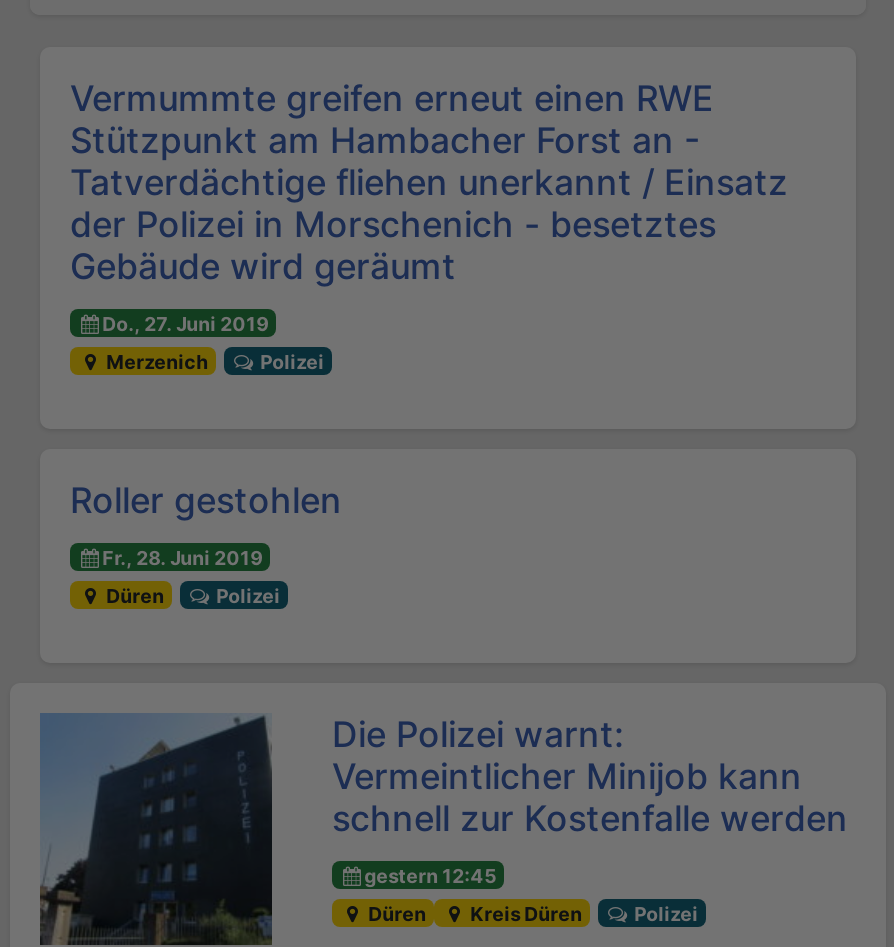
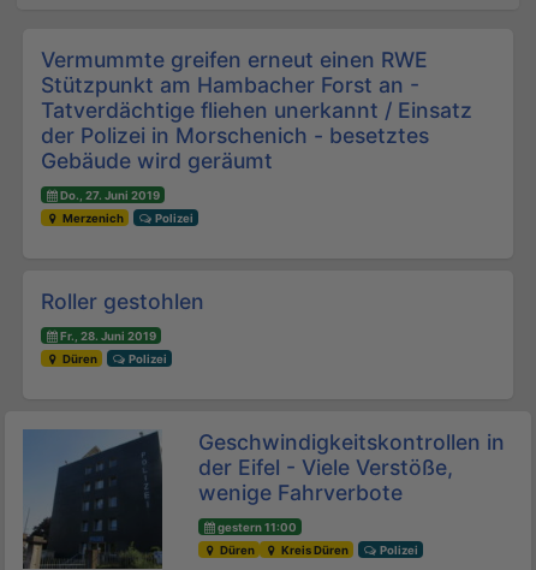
[332,712,848,838] Die Polizei warnt: | Vermeintlicher Minijob kann | schnell zur Kostenfalle werden -> [198,429,505,505] Geschwindigkeitskontrollen in | der Eifel - Viele Verstöße, | wenige Fahrverbote
[364,864,496,886] gestern 12:45 -> [218,520,297,534] gestern 11:00

